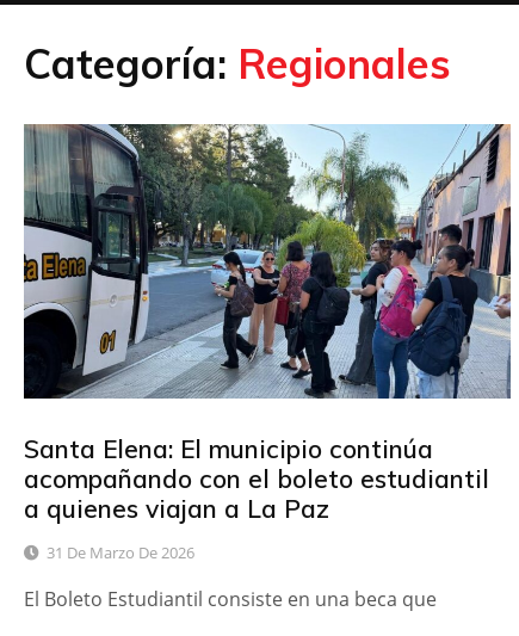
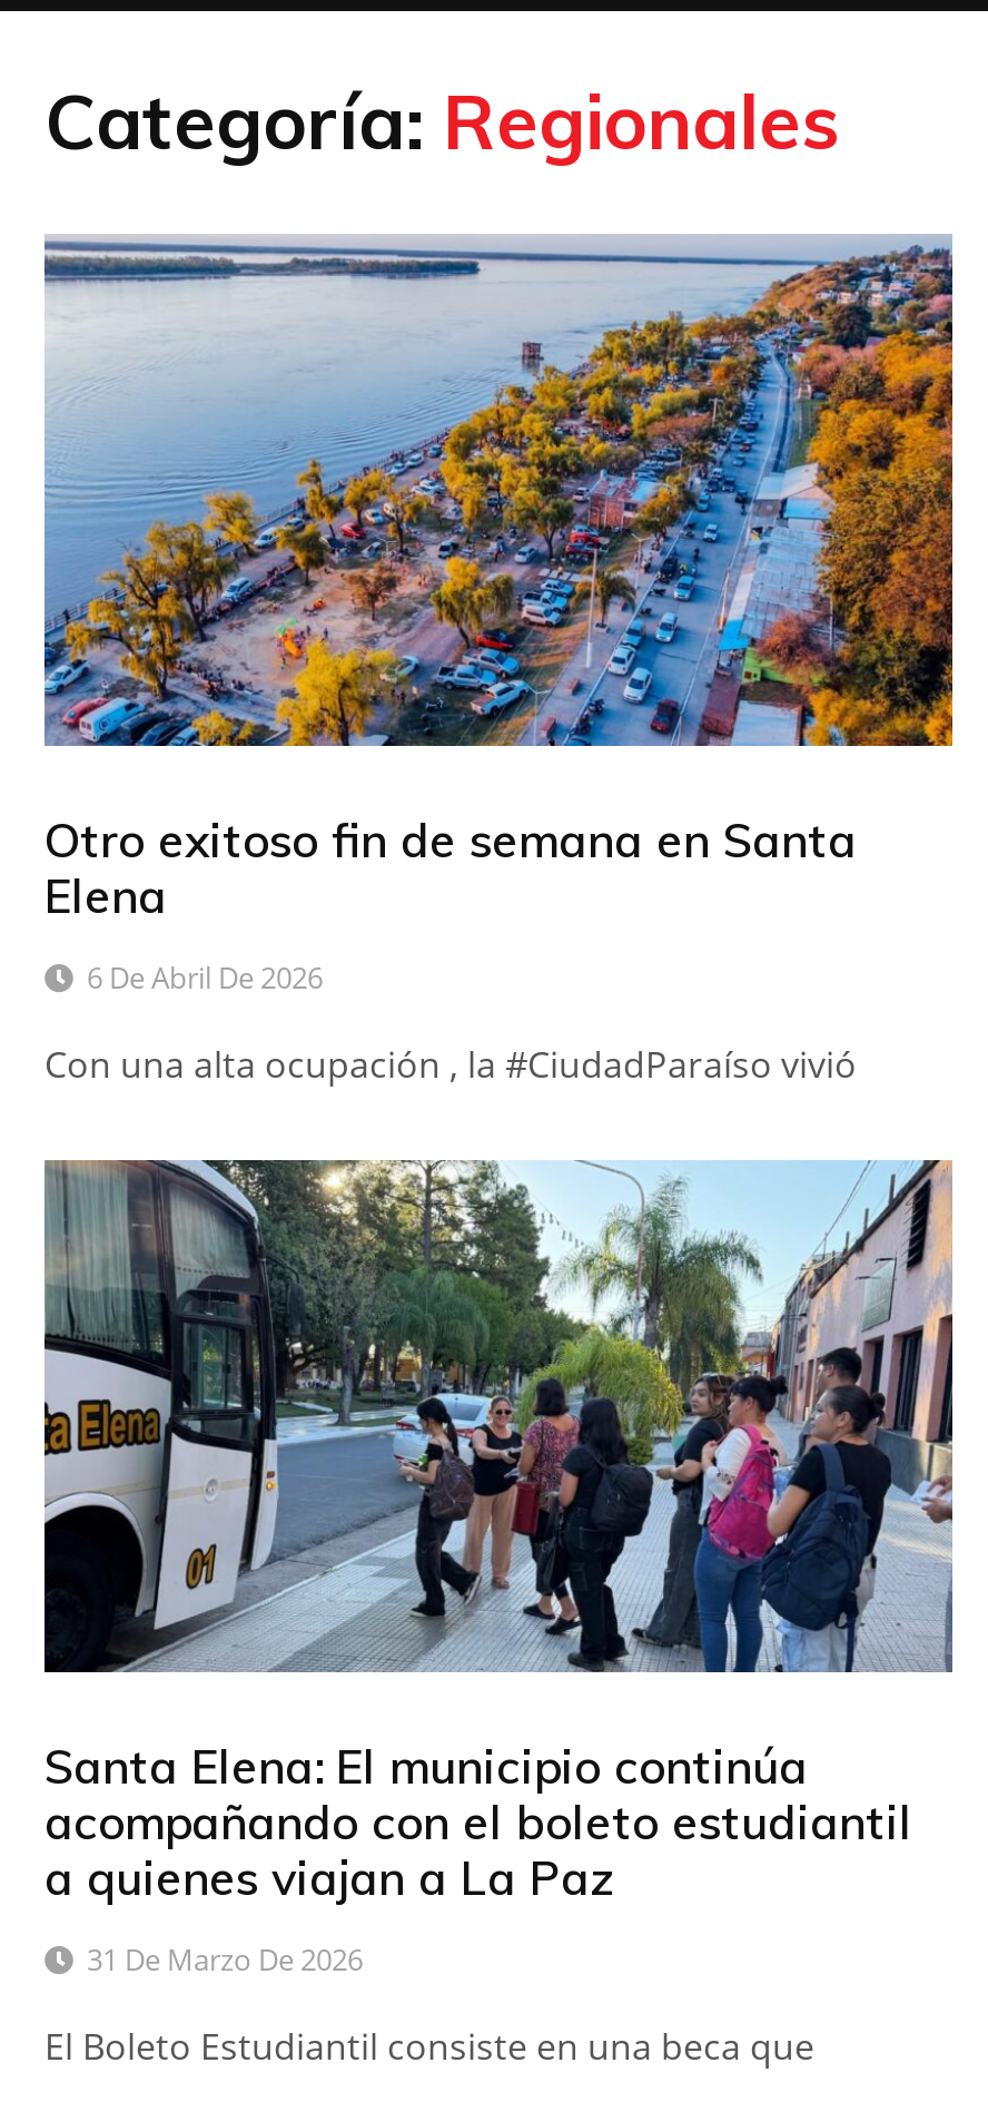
none -> [42,234,955,1089] [image] | Otro exitoso fin de semana en Santa | Elena | 6 De Abril De 2026 | Con una alta ocupación , la #CiudadParaíso vivió

